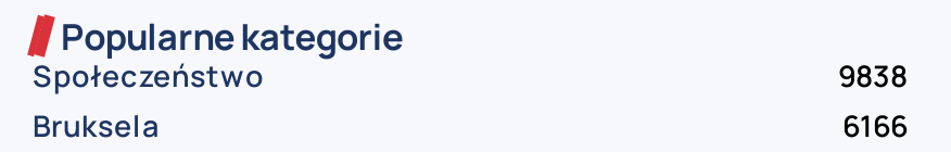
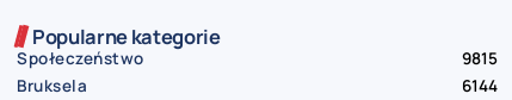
[838,55,908,94] 9838 -> [462,47,498,68] 9815
[842,105,908,144] 6166 -> [462,74,498,96] 6144

